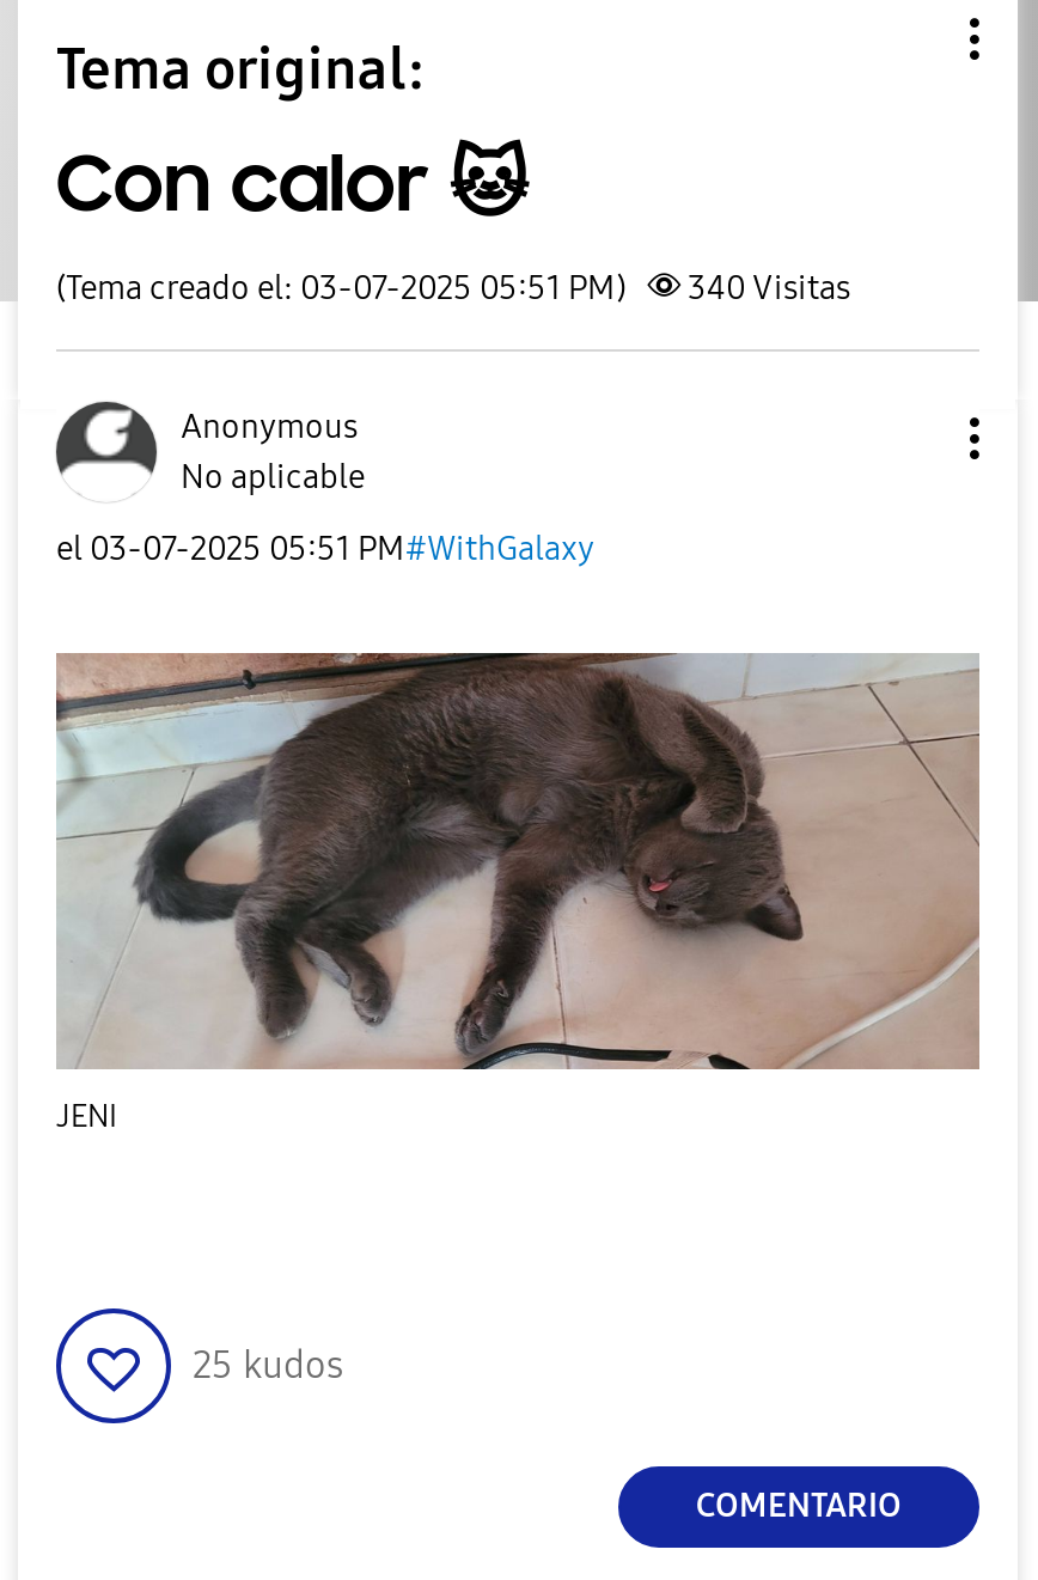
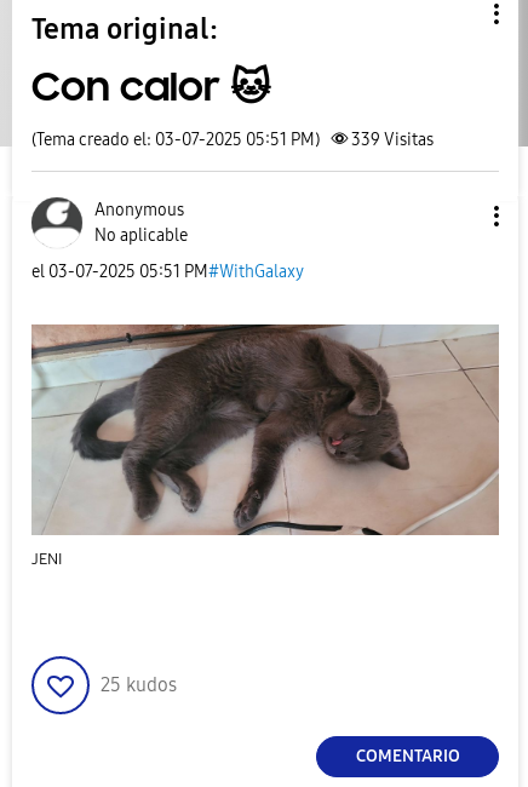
[56,268,850,309] (Tema creado el: 03-07-2025 05:51 PM) 340 Visitas -> [31,130,434,150] (Tema creado el: 03-07-2025 05:51 PM) 339 Visitas

